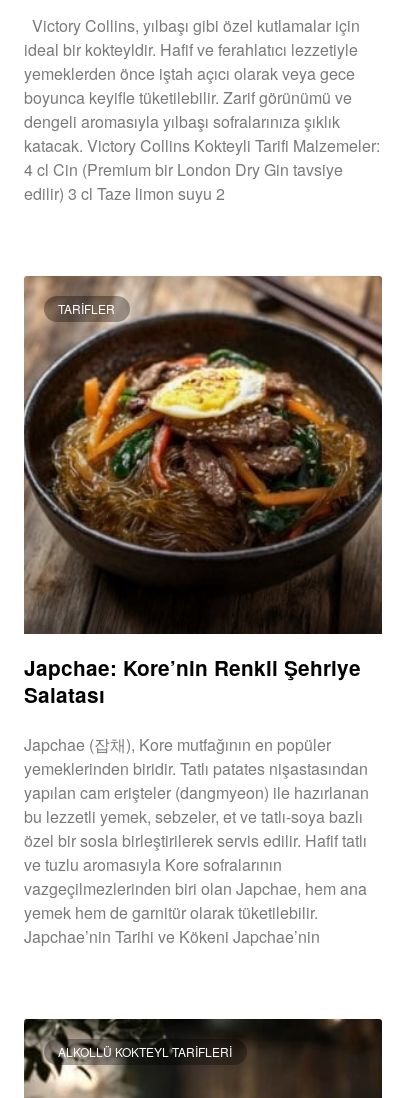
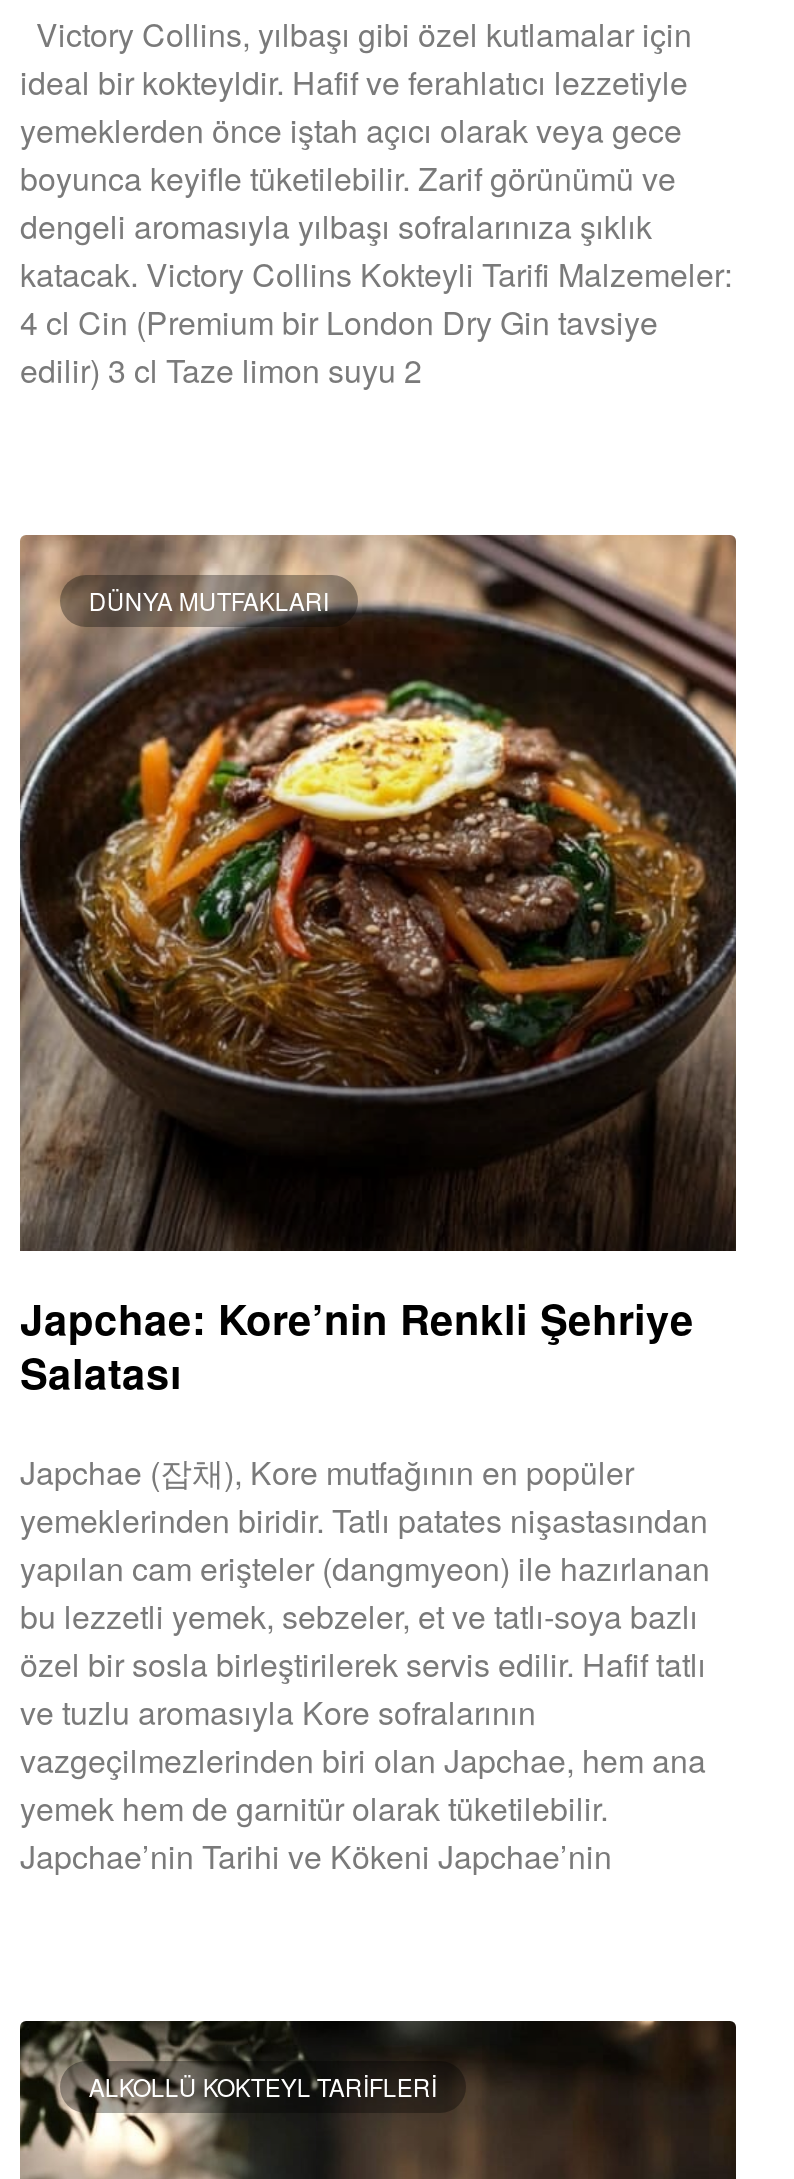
[58,300,115,317] TARIFLER -> [89,583,329,617] DÜNYA MUTFAKLARI

